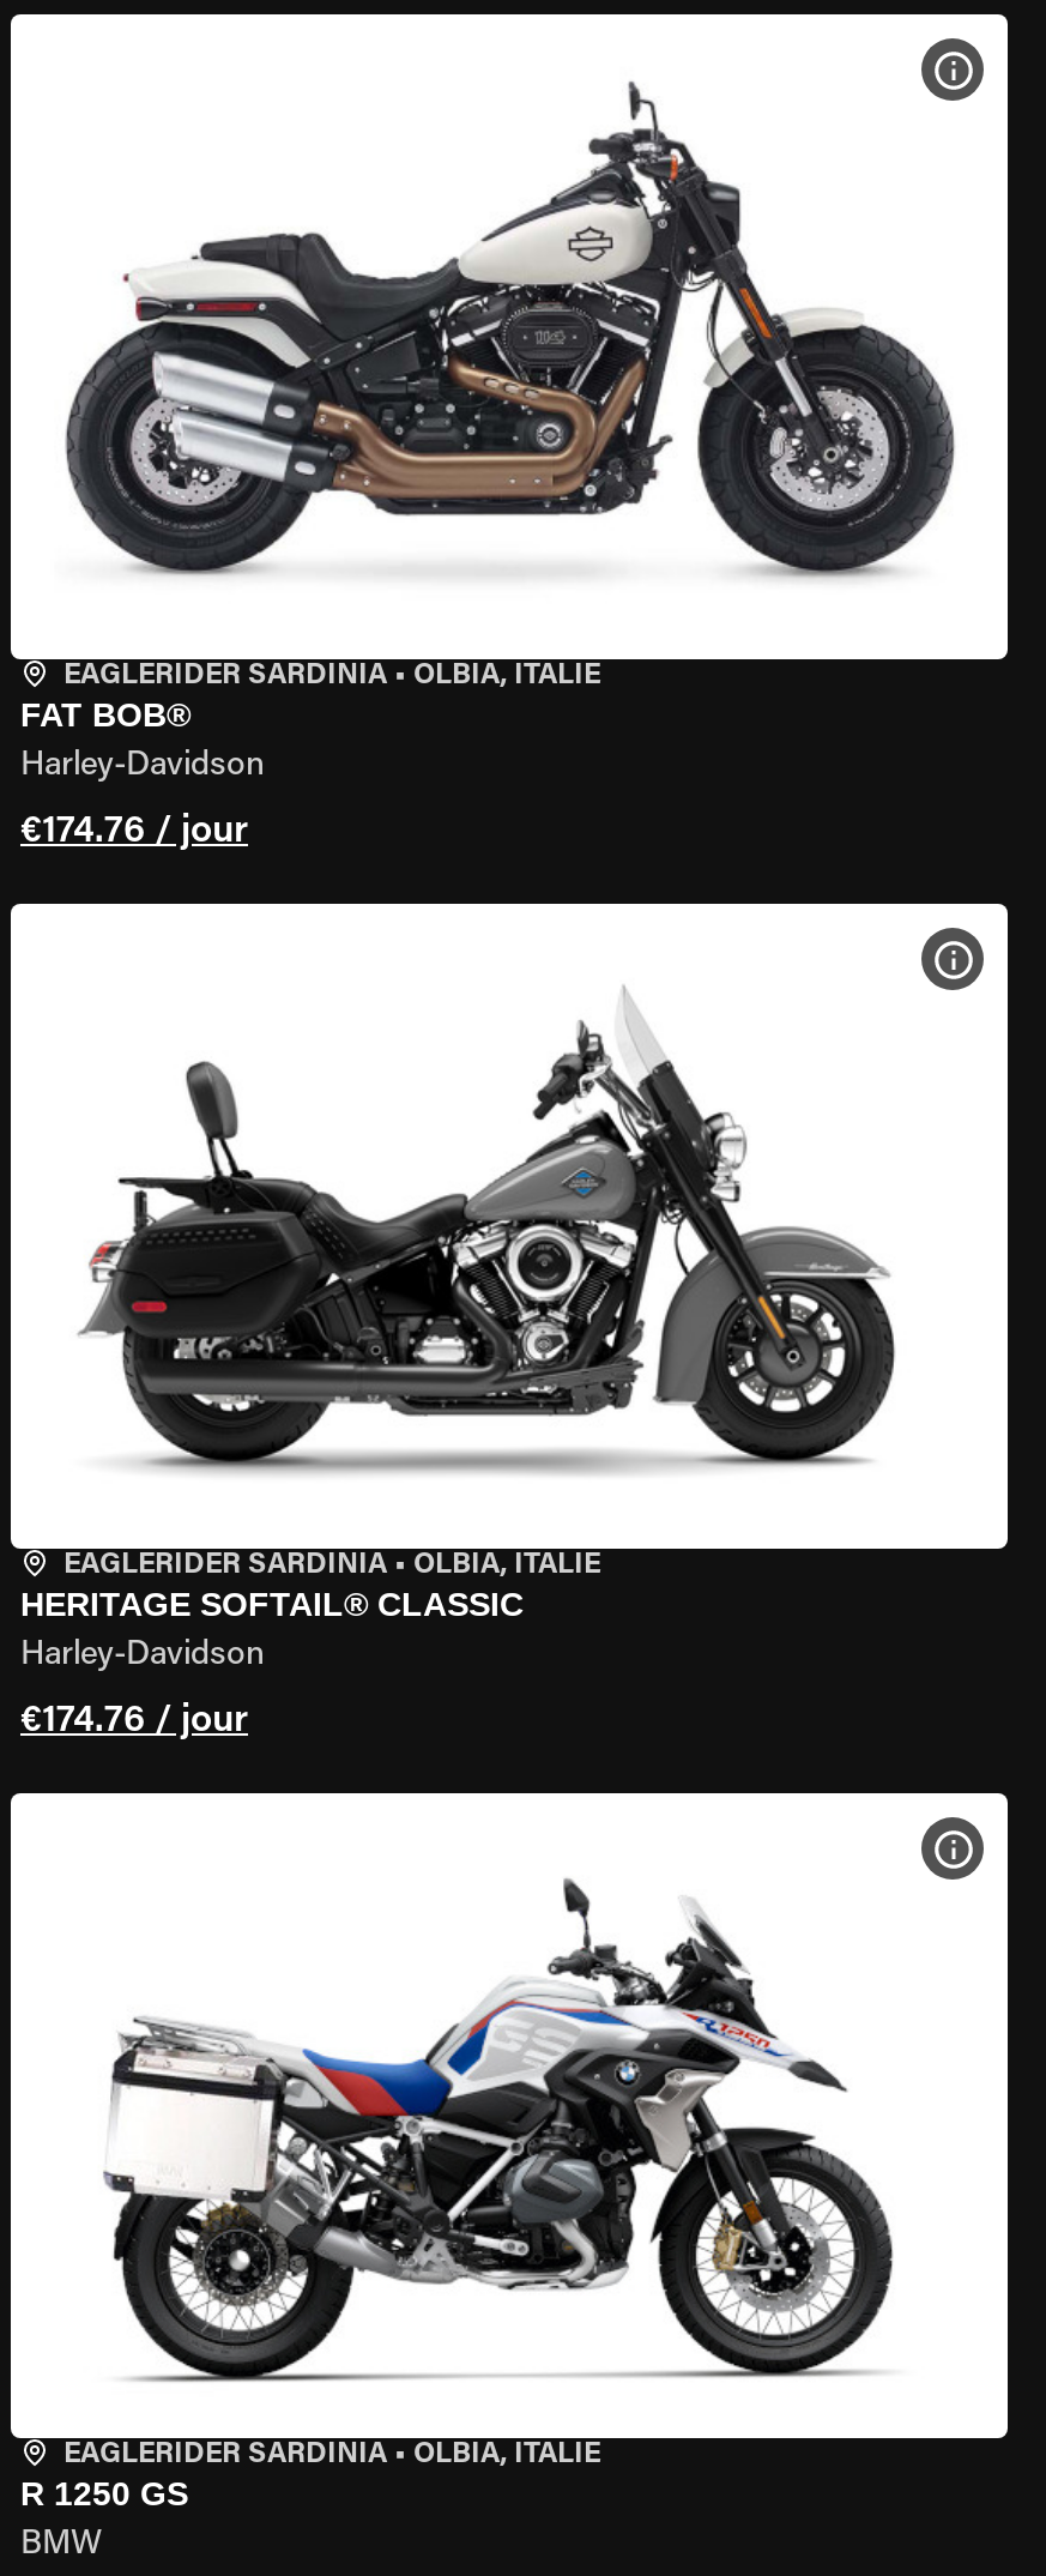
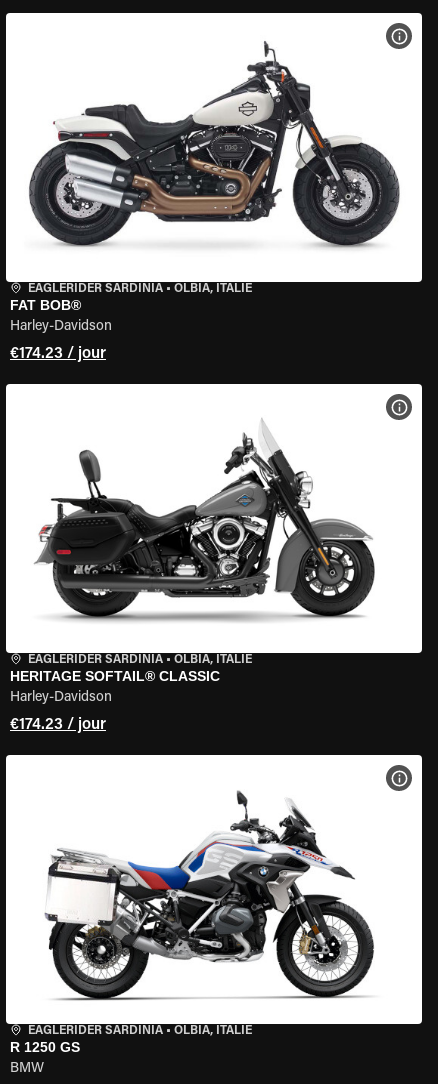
[20,813,248,851] €174.76 / jour -> [10,346,106,362] €174.23 / jour
[20,1702,248,1741] €174.76 / jour -> [10,717,106,733] €174.23 / jour

